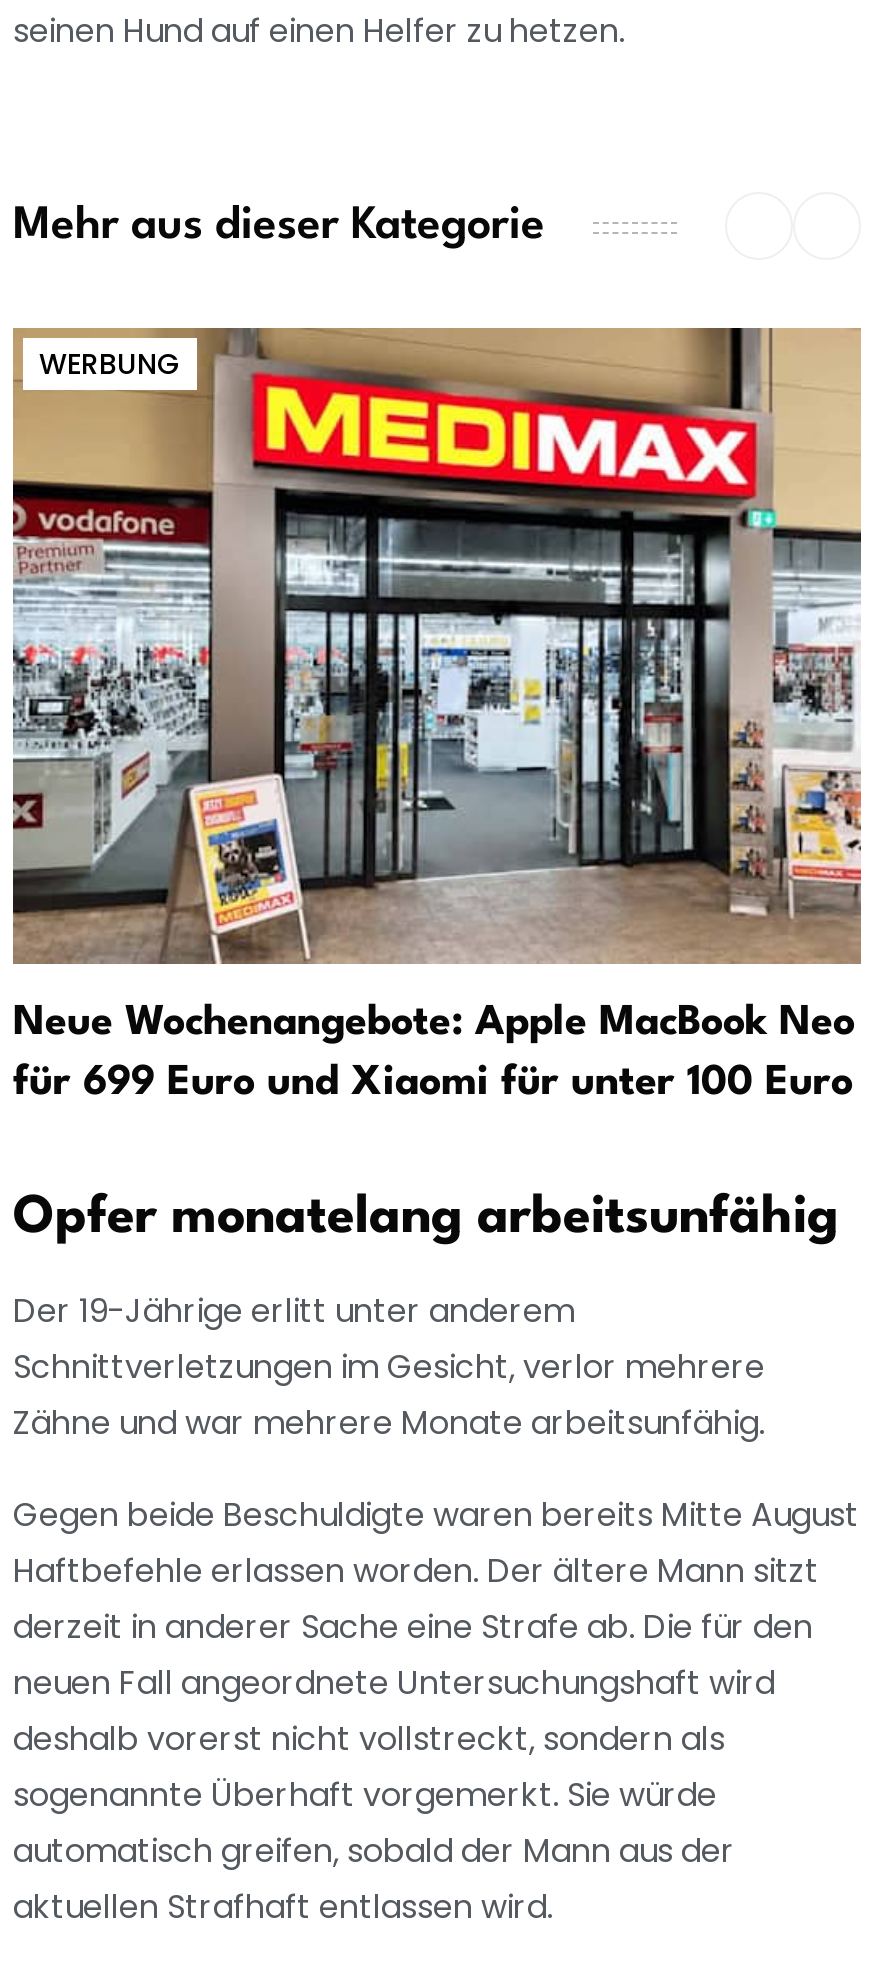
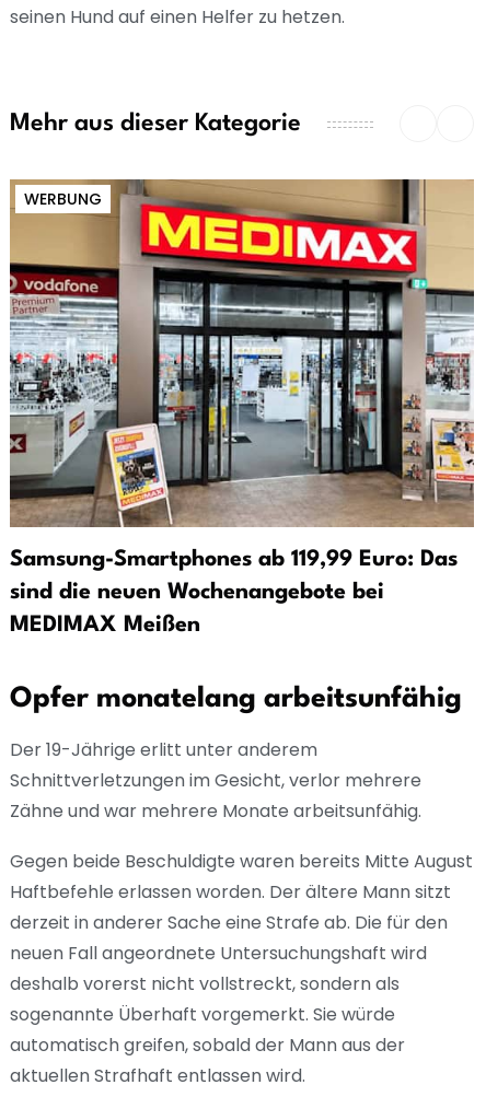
[13,1004,855,1104] Neue Wochenangebote: Apple MacBook Neo | für 699 Euro und Xiaomi für unter 100 Euro -> [10,549,458,637] Samsung-Smartphones ab 119,99 Euro: Das | sind die neuen Wochenangebote bei | MEDIMAX Meißen

